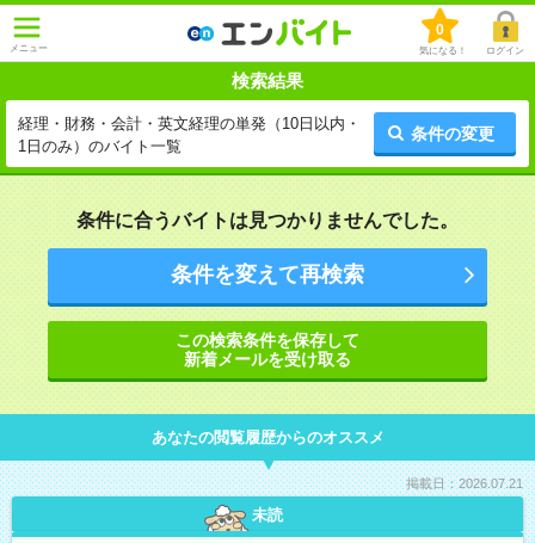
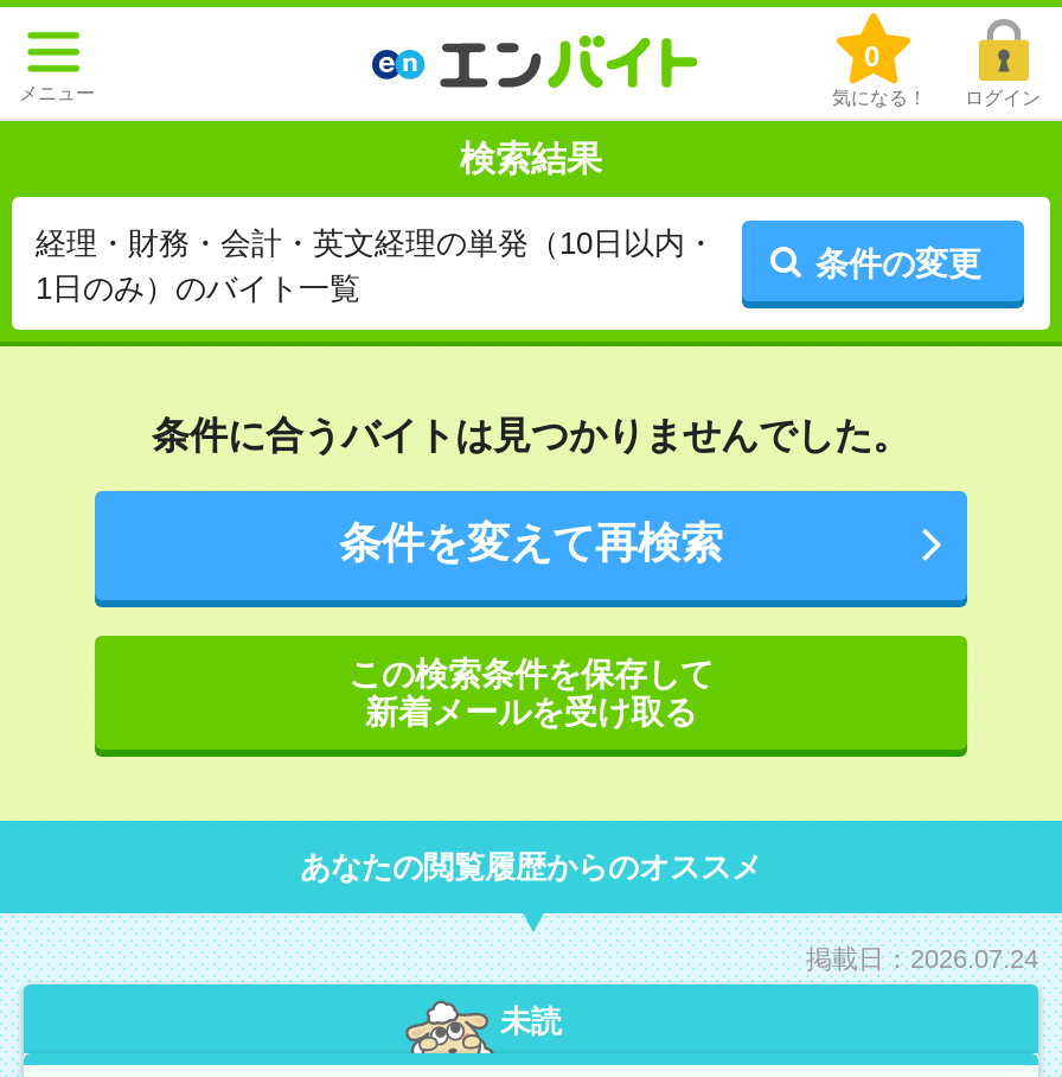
[406,476,523,490] 掲載日：2026.07.21 -> [806,944,1038,973] 掲載日：2026.07.24

